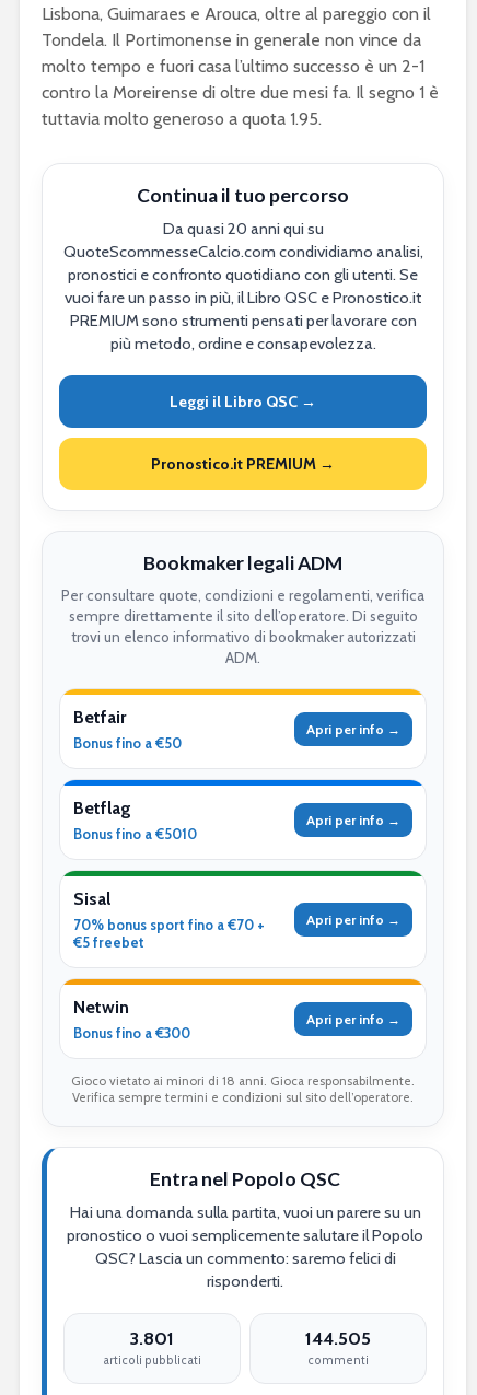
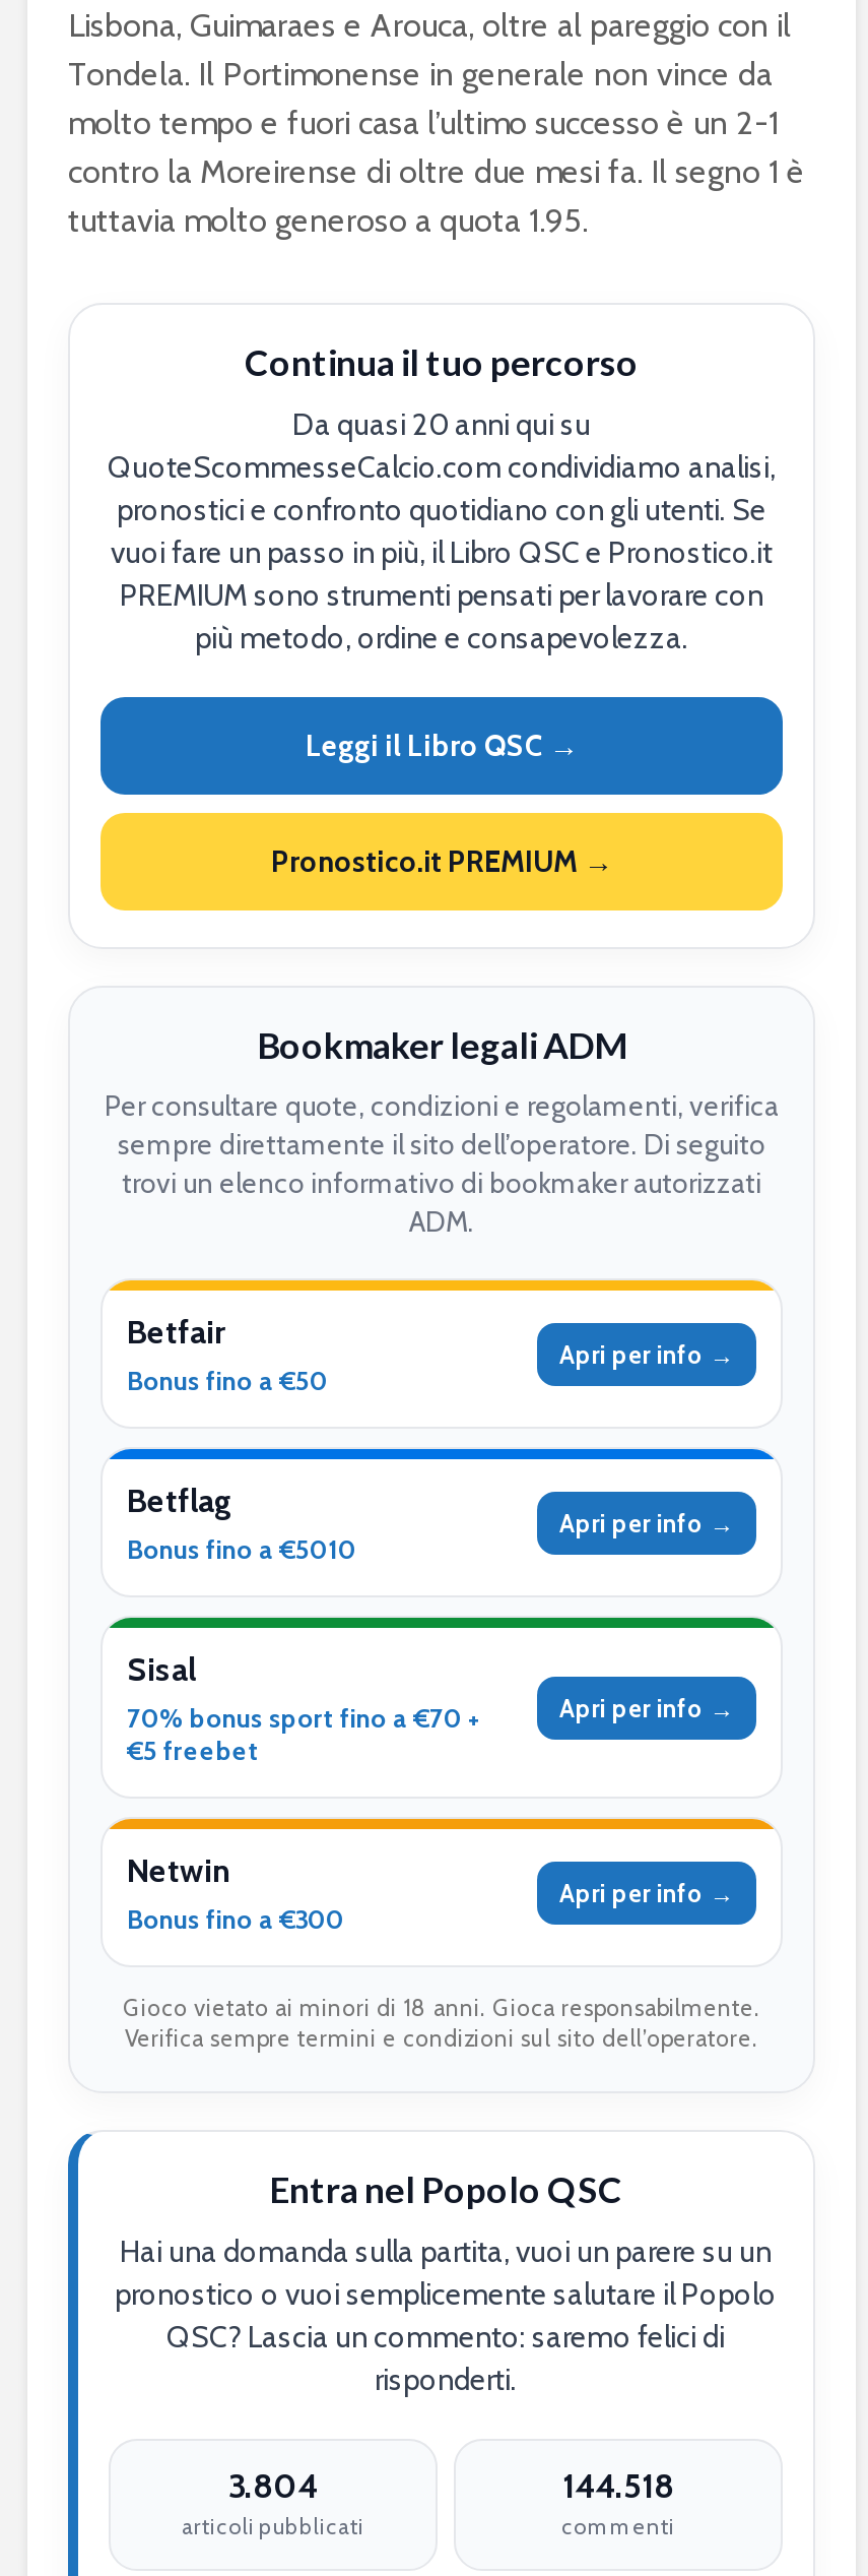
[130,1327,174,1349] 3.801 -> [228,2466,318,2506] 3.804
[305,1327,371,1349] 144.505 -> [562,2466,674,2506] 144.518

